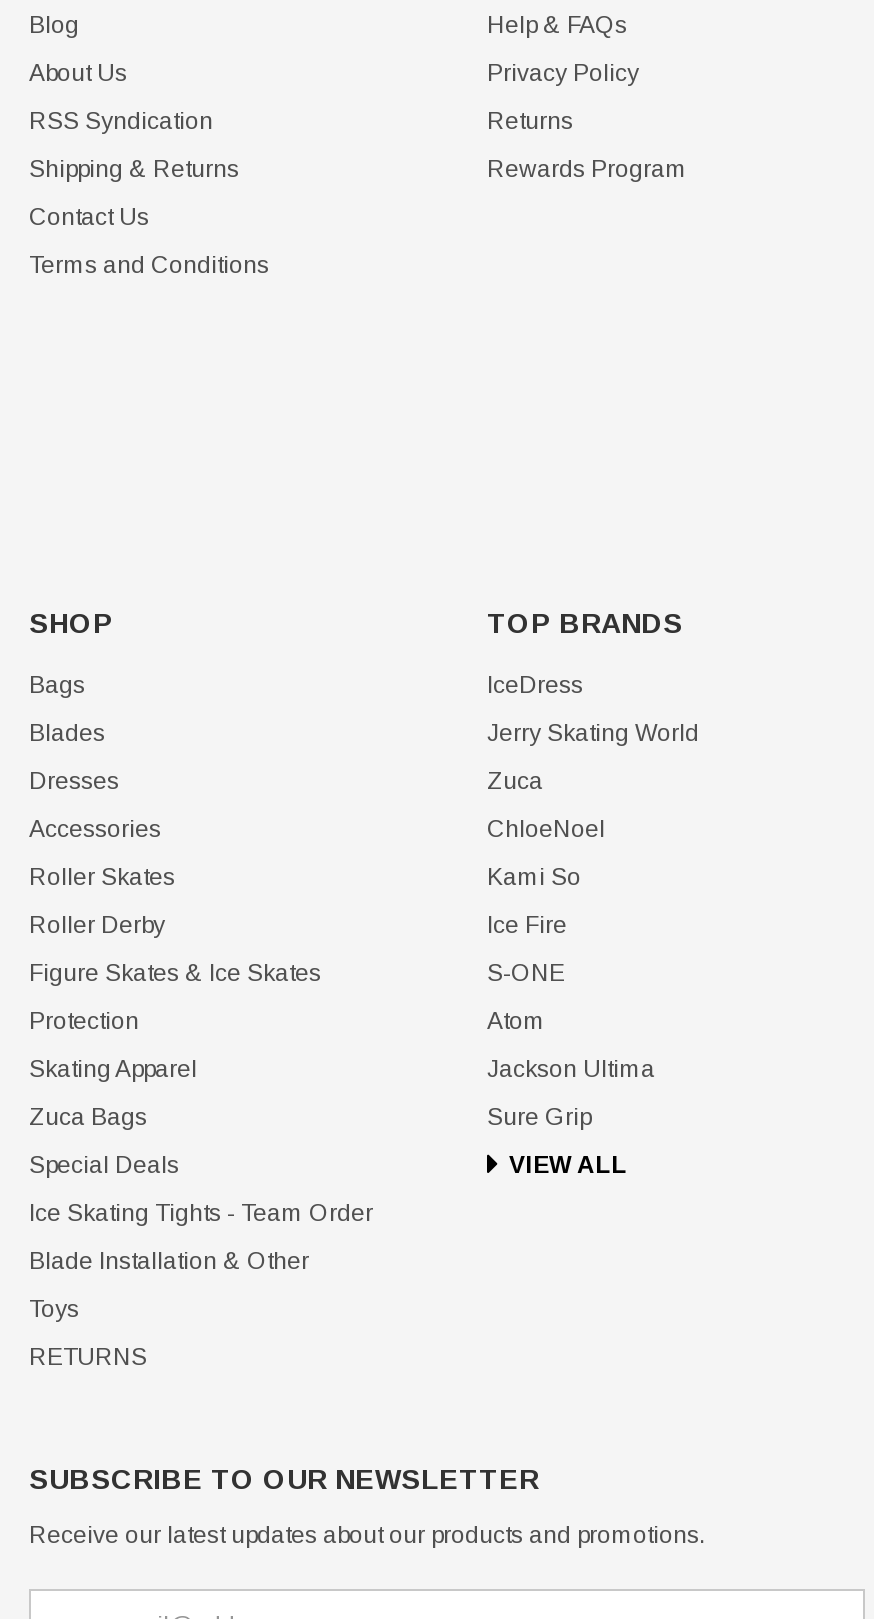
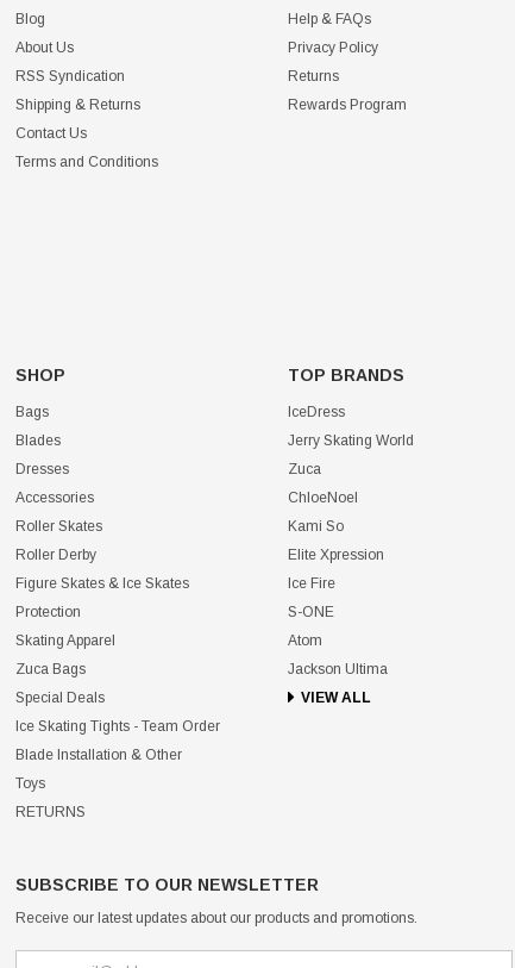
moved [487,911,655,1083] -> [288,575,388,677]: Ice Fire | S-ONE | Atom | Jackson Ultima
none -> [288,546,384,563] Elite Xpression
[487,1103,591,1131] Sure Grip -> none

